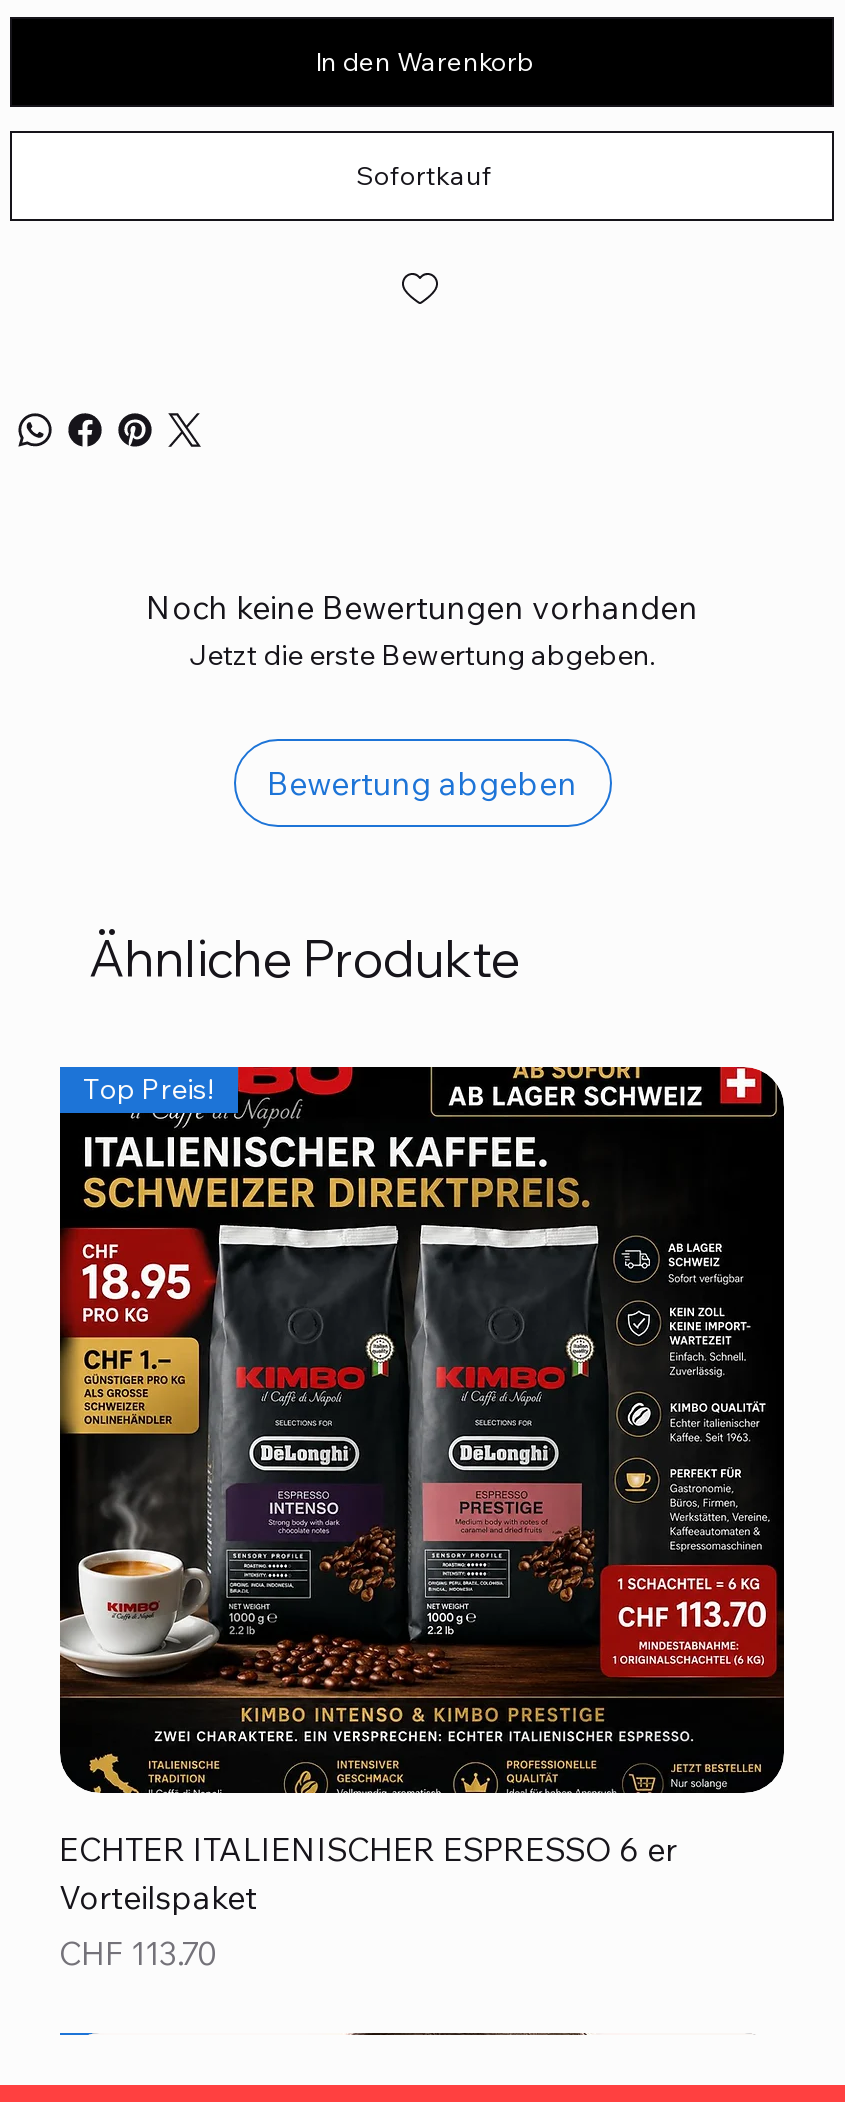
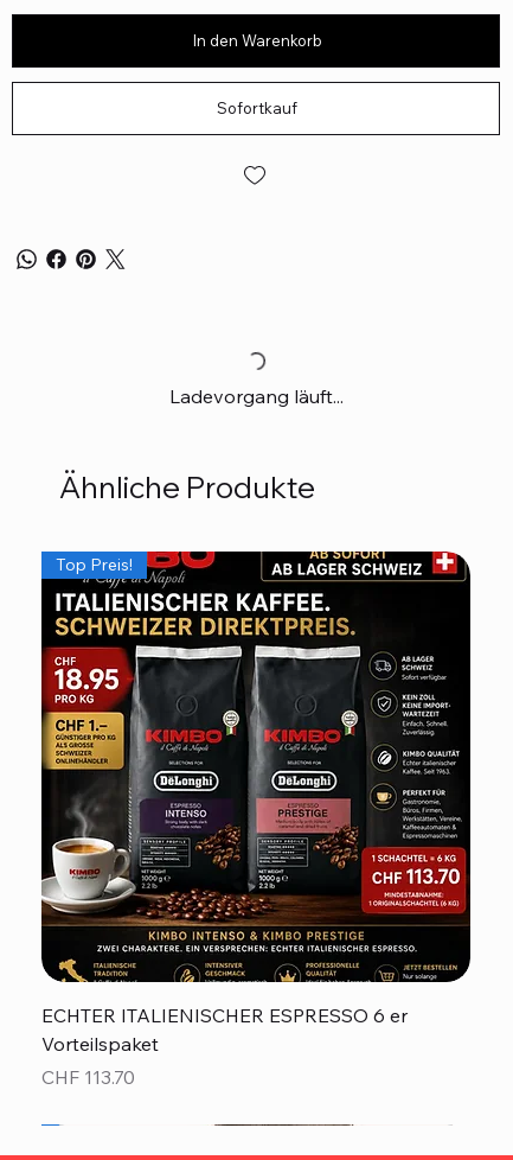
[146,587,698,803] Noch keine Bewertungen vorhanden | Jetzt die erste Bewertung abgeben. | Bewertung abgeben -> [169,384,343,408] Ladevorgang läuft...

